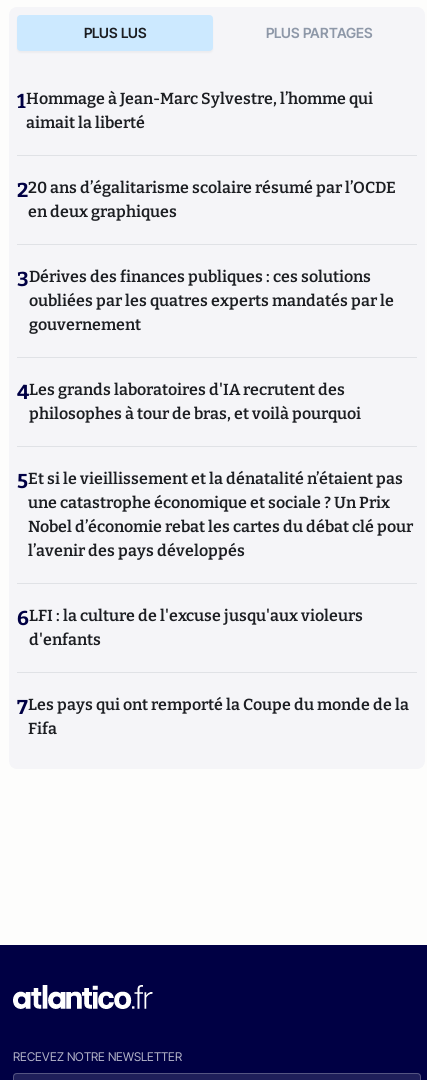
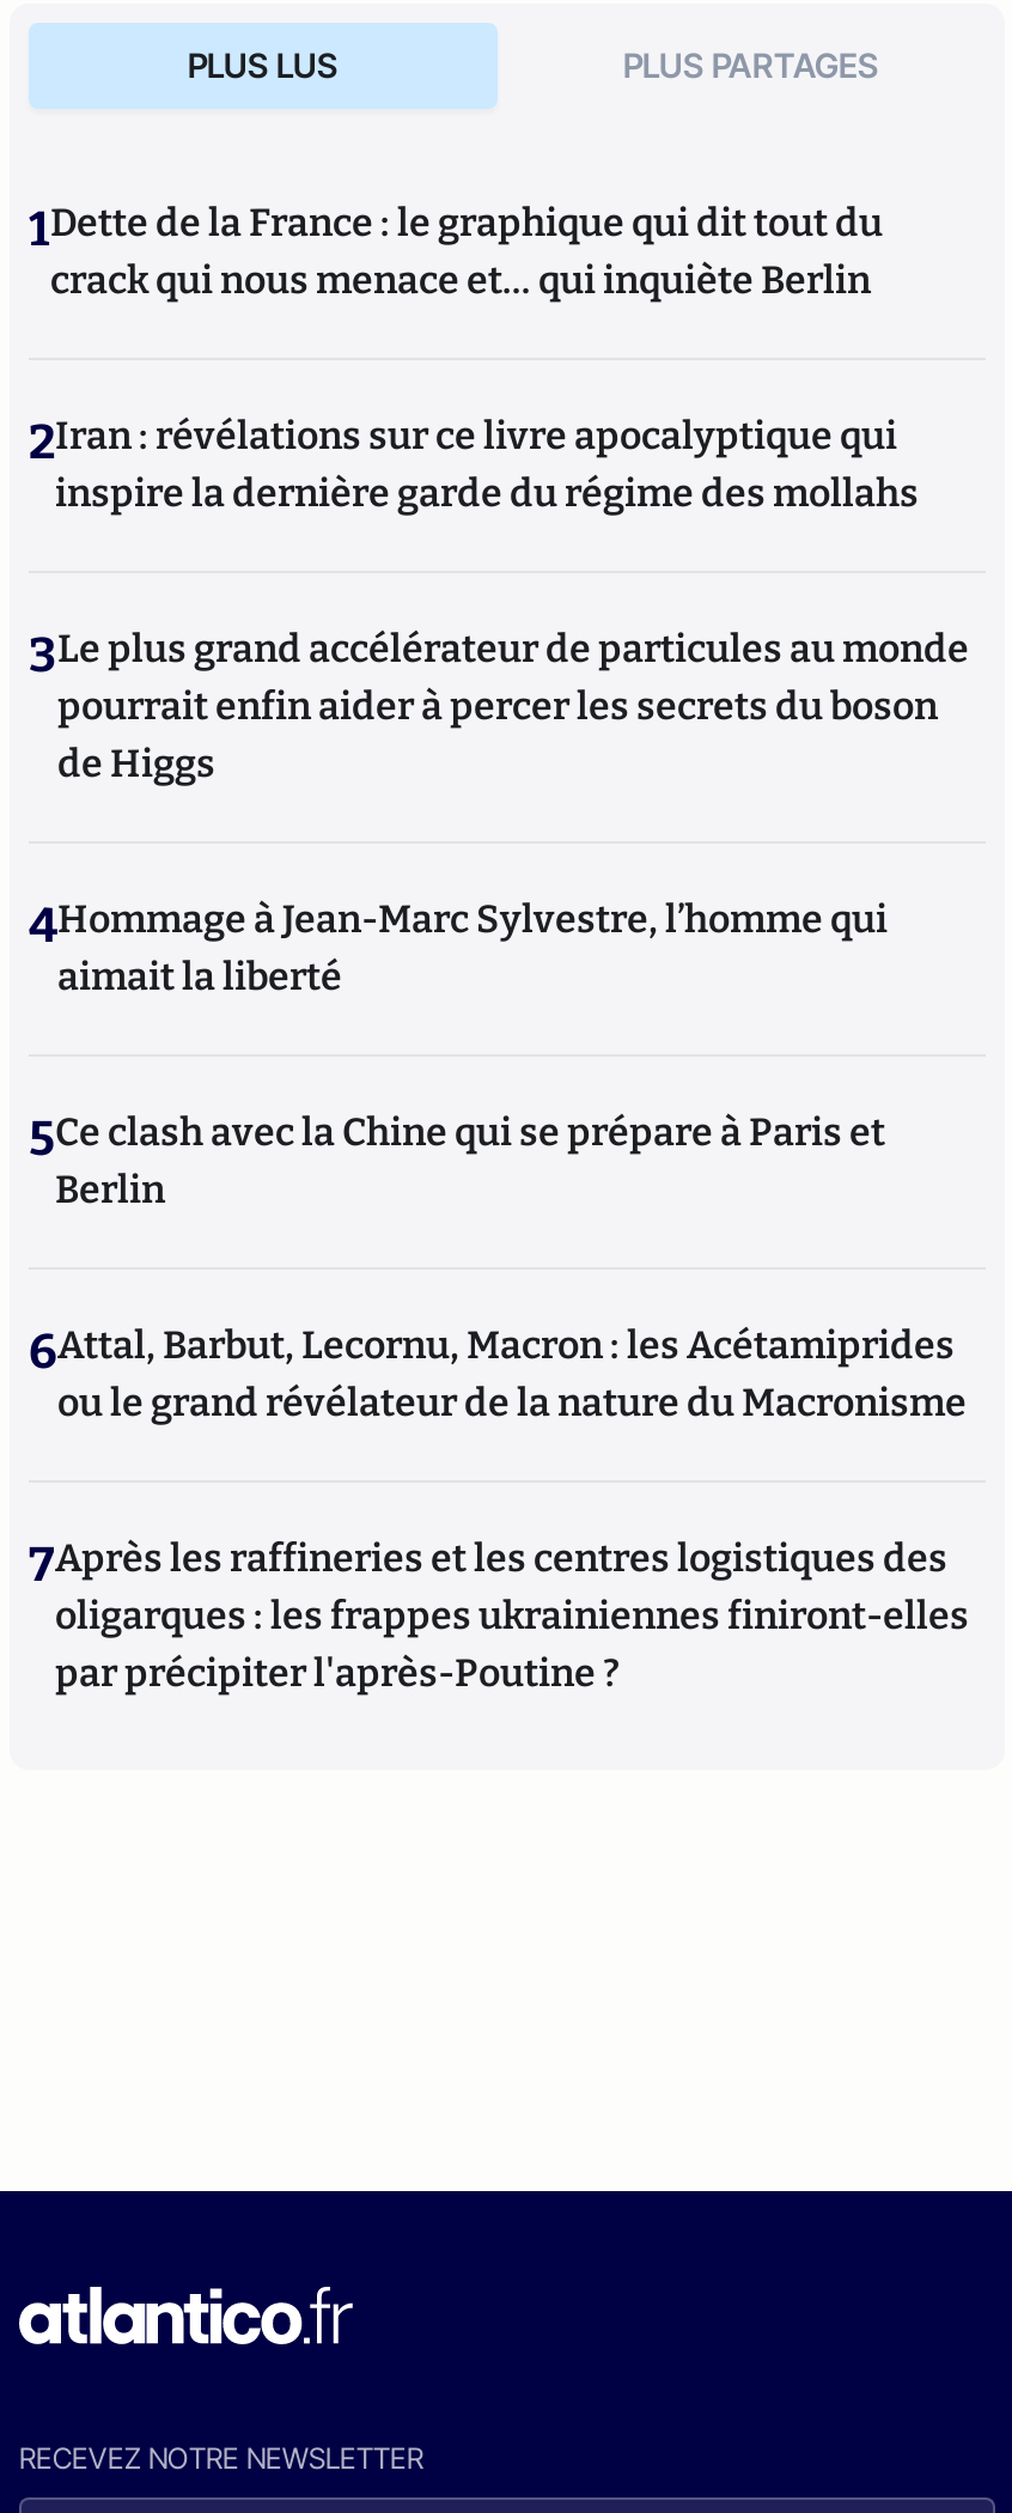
[17,89,373,113] 1Hommage à Jean-Marc Sylvestre, l’homme qui -> [29,200,969,954] 1Dette de la France : le graphique qui dit tout du | crack qui nous menace et… qui inquiète Berlin | 2Iran : révélations sur ce livre apocalyptique qui | inspire la dernière garde du régime des mollahs | 3Le plus grand accélérateur de particules au monde | pourrait enfin aider à percer les secrets du boson | de Higgs | 4Hommage à Jean-Marc Sylvestre, l’homme qui
moved [26,113,145,132] -> [57,954,342,999]: aimait la liberté
[17,178,413,738] 220 ans d’égalitarisme scolaire résumé par l’OCDE | en deux graphiques | 3Dérives des finances publiques : ces solutions | oubliées par les quatres experts mandatés par le | gouvernement | 4Les grands laboratoires d'IA recrutent des | philosophes à tour de bras, et voilà pourquoi | 5Et si le vieillissement et la dénatalité n’étaient pas | une catastrophe économique et sociale ? Un Prix | Nobel d’économie rebat les cartes du débat clé pour | l’avenir des pays développés | 6LFI : la culture de l'excuse jusqu'aux violeurs | d'enfants | 7Les pays qui ont remporté la Coupe du monde de la | Fifa -> [29,1109,969,1696] 5Ce clash avec la Chine qui se prépare à Paris et | Berlin | 6Attal, Barbut, Lecornu, Macron : les Acétamiprides | ou le grand révélateur de la nature du Macronisme | 7Après les raffineries et les centres logistiques des | oligarques : les frappes ukrainiennes finiront-elles | par précipiter l'après-Poutine ?

